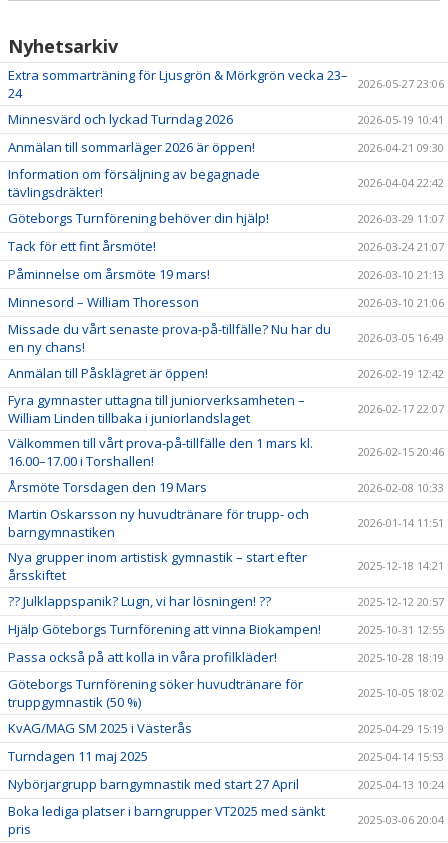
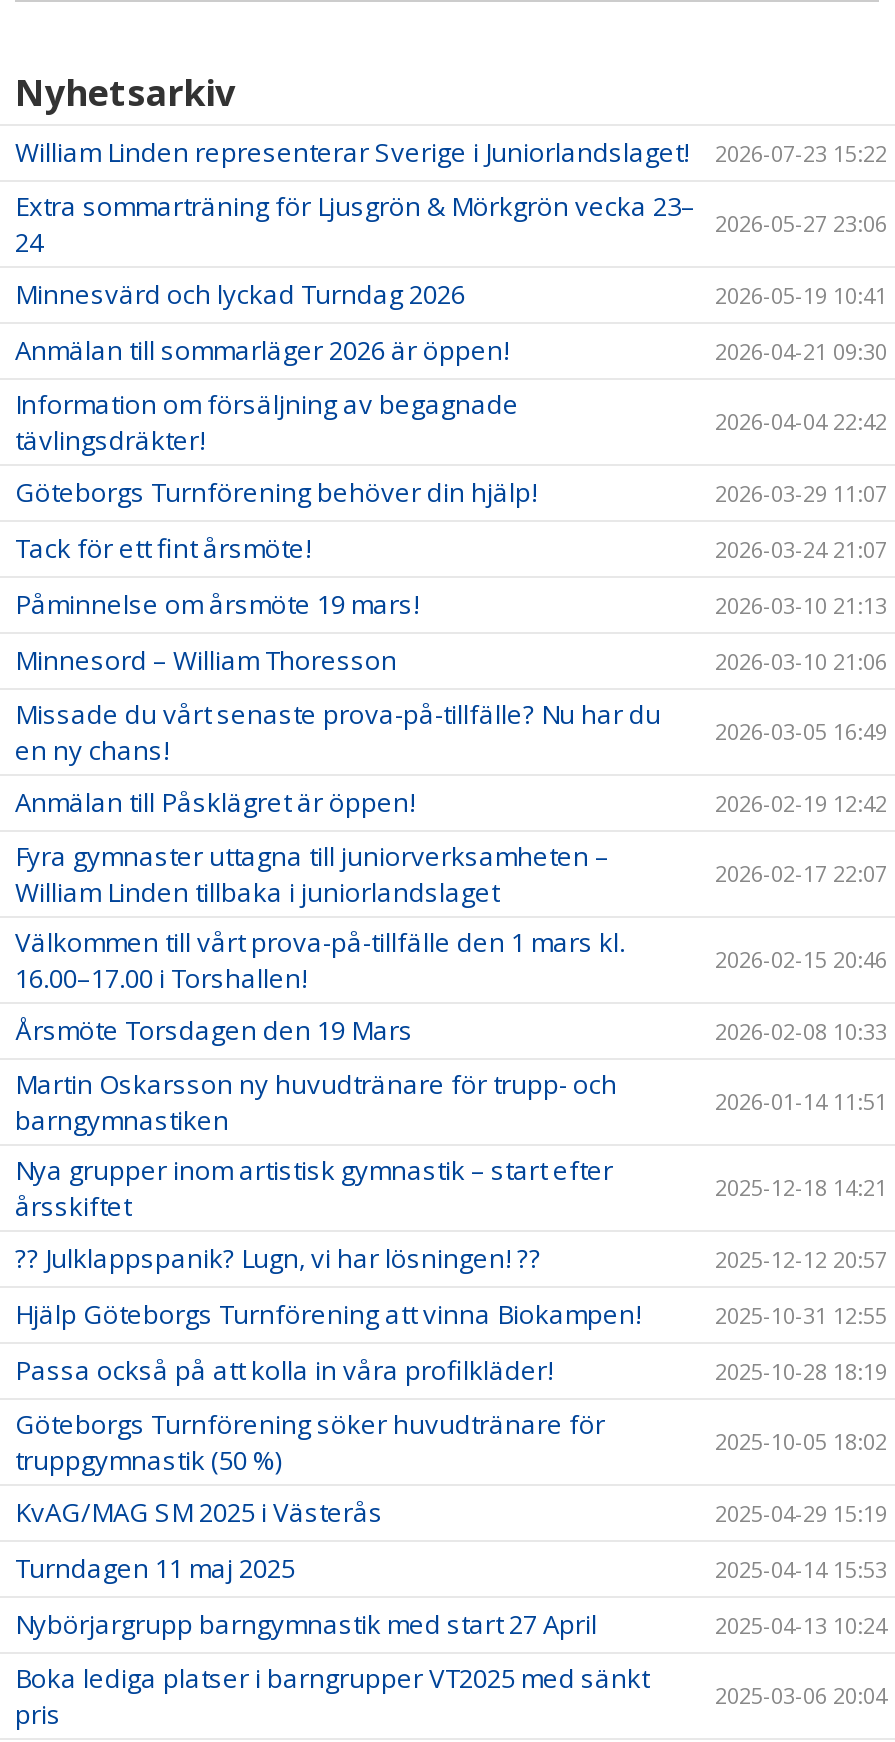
none -> [15,134,887,170] William Linden representerar Sverige i Juniorlandslaget! | 2026-07-23 15:22

